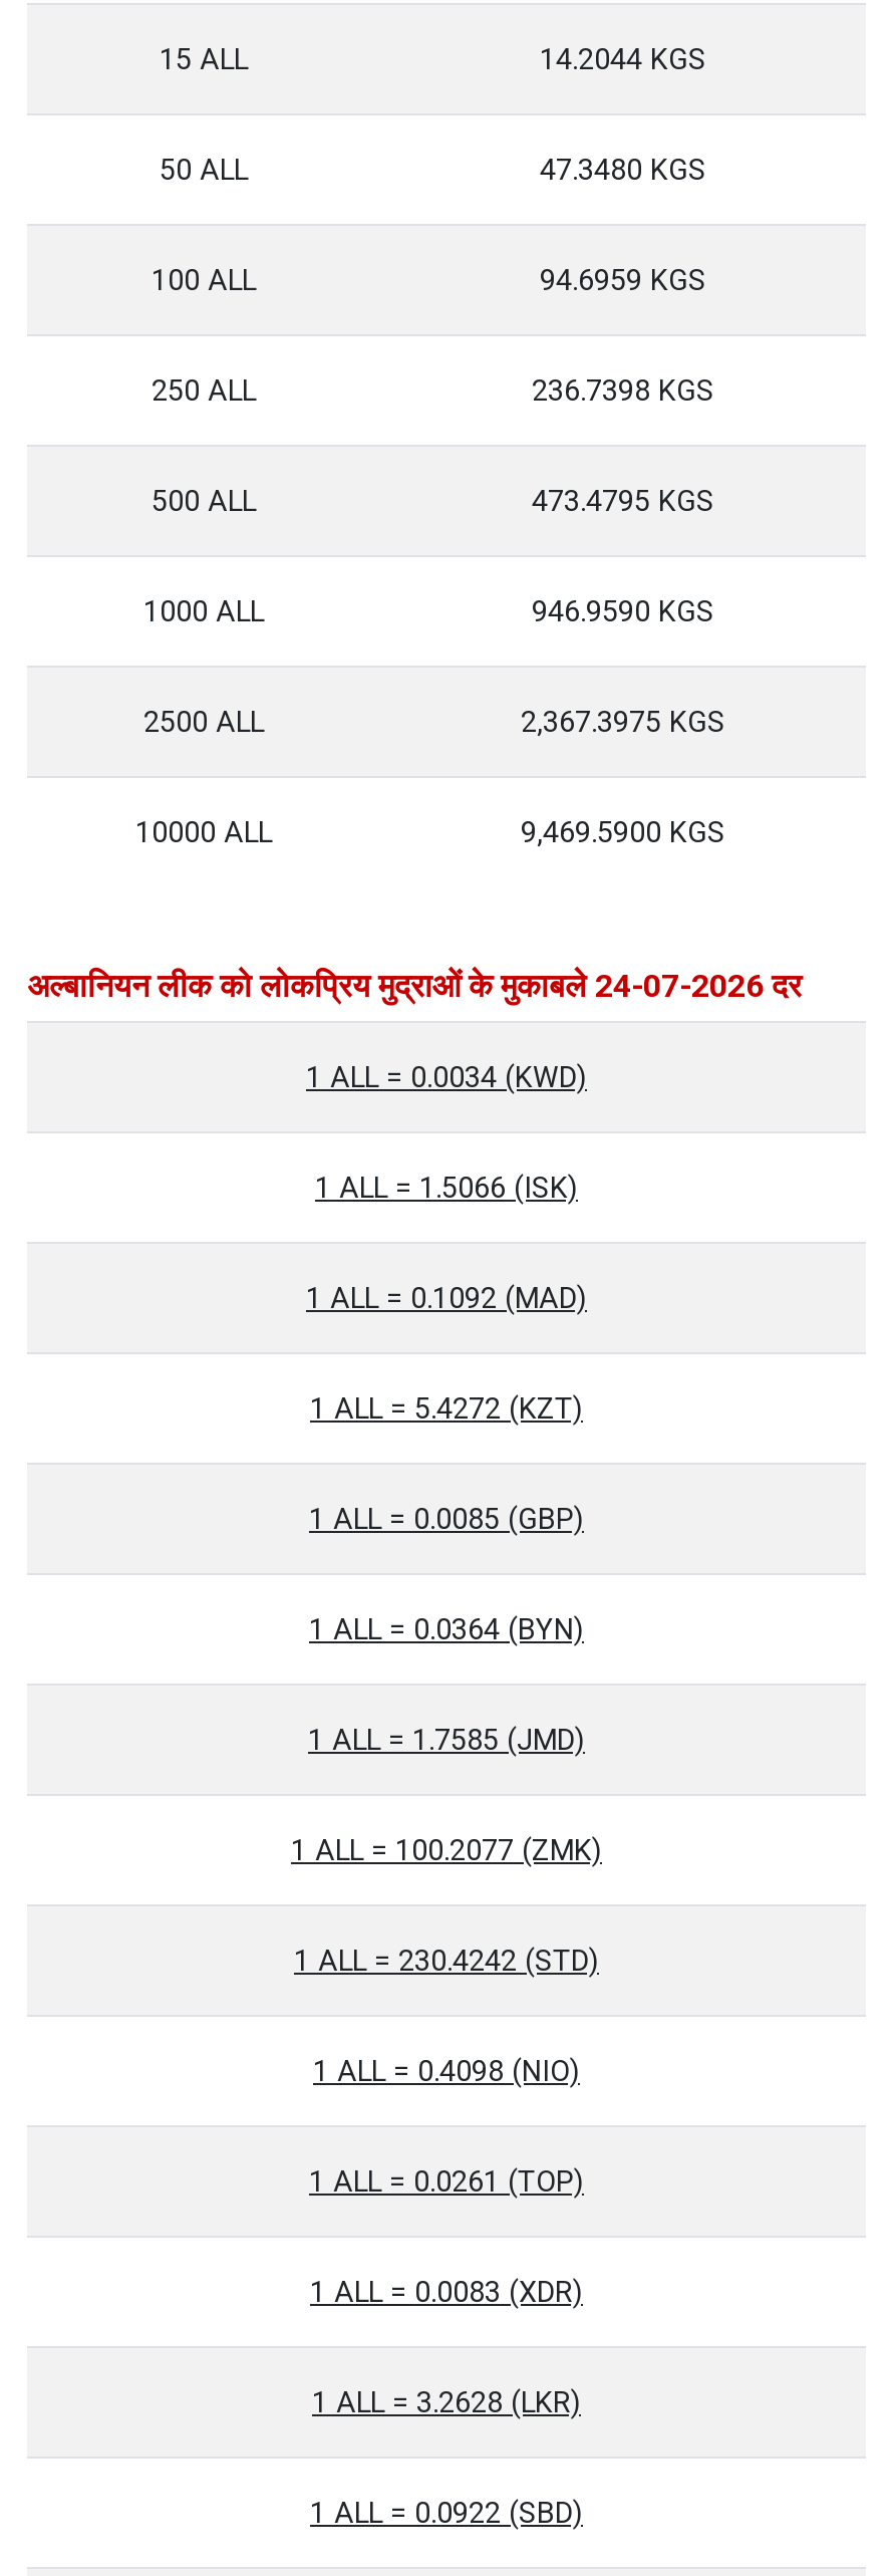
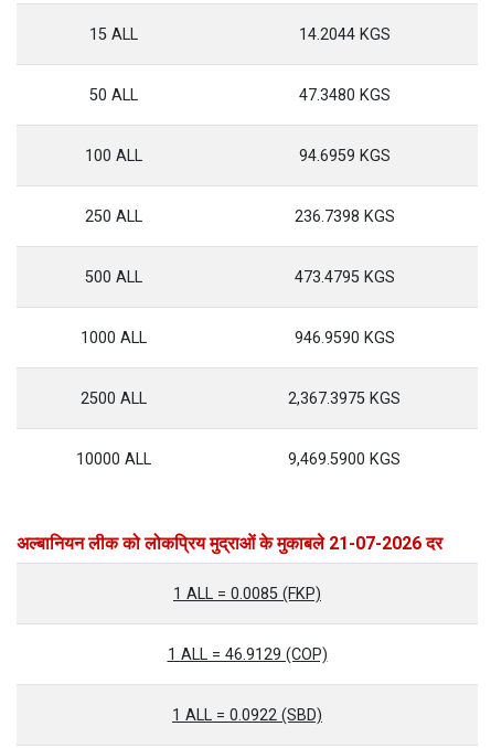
[27,967,802,2420] अल्बानियन लीक को लोकप्रिय मुद्राओं के मुकाबले 24-07-2026 दर | 1 ALL = 0.0034 (KWD) | 1 ALL = 1.5066 (ISK) | 1 ALL = 0.1092 (MAD) | 1 ALL = 5.4272 (KZT) | 1 ALL = 0.0085 (GBP) | 1 ALL = 0.0364 (BYN) | 1 ALL = 1.7585 (JMD) | 1 ALL = 100.2077 (ZMK) | 1 ALL = 230.4242 (STD) | 1 ALL = 0.4098 (NIO) | 1 ALL = 0.0261 (TOP) | 1 ALL = 0.0083 (XDR) | 1 ALL = 3.2628 (LKR) -> [17,533,442,664] अल्बानियन लीक को लोकप्रिय मुद्राओं के मुकाबले 21-07-2026 दर | 1 ALL = 0.0085 (FKP) | 1 ALL = 46.9129 (COP)

